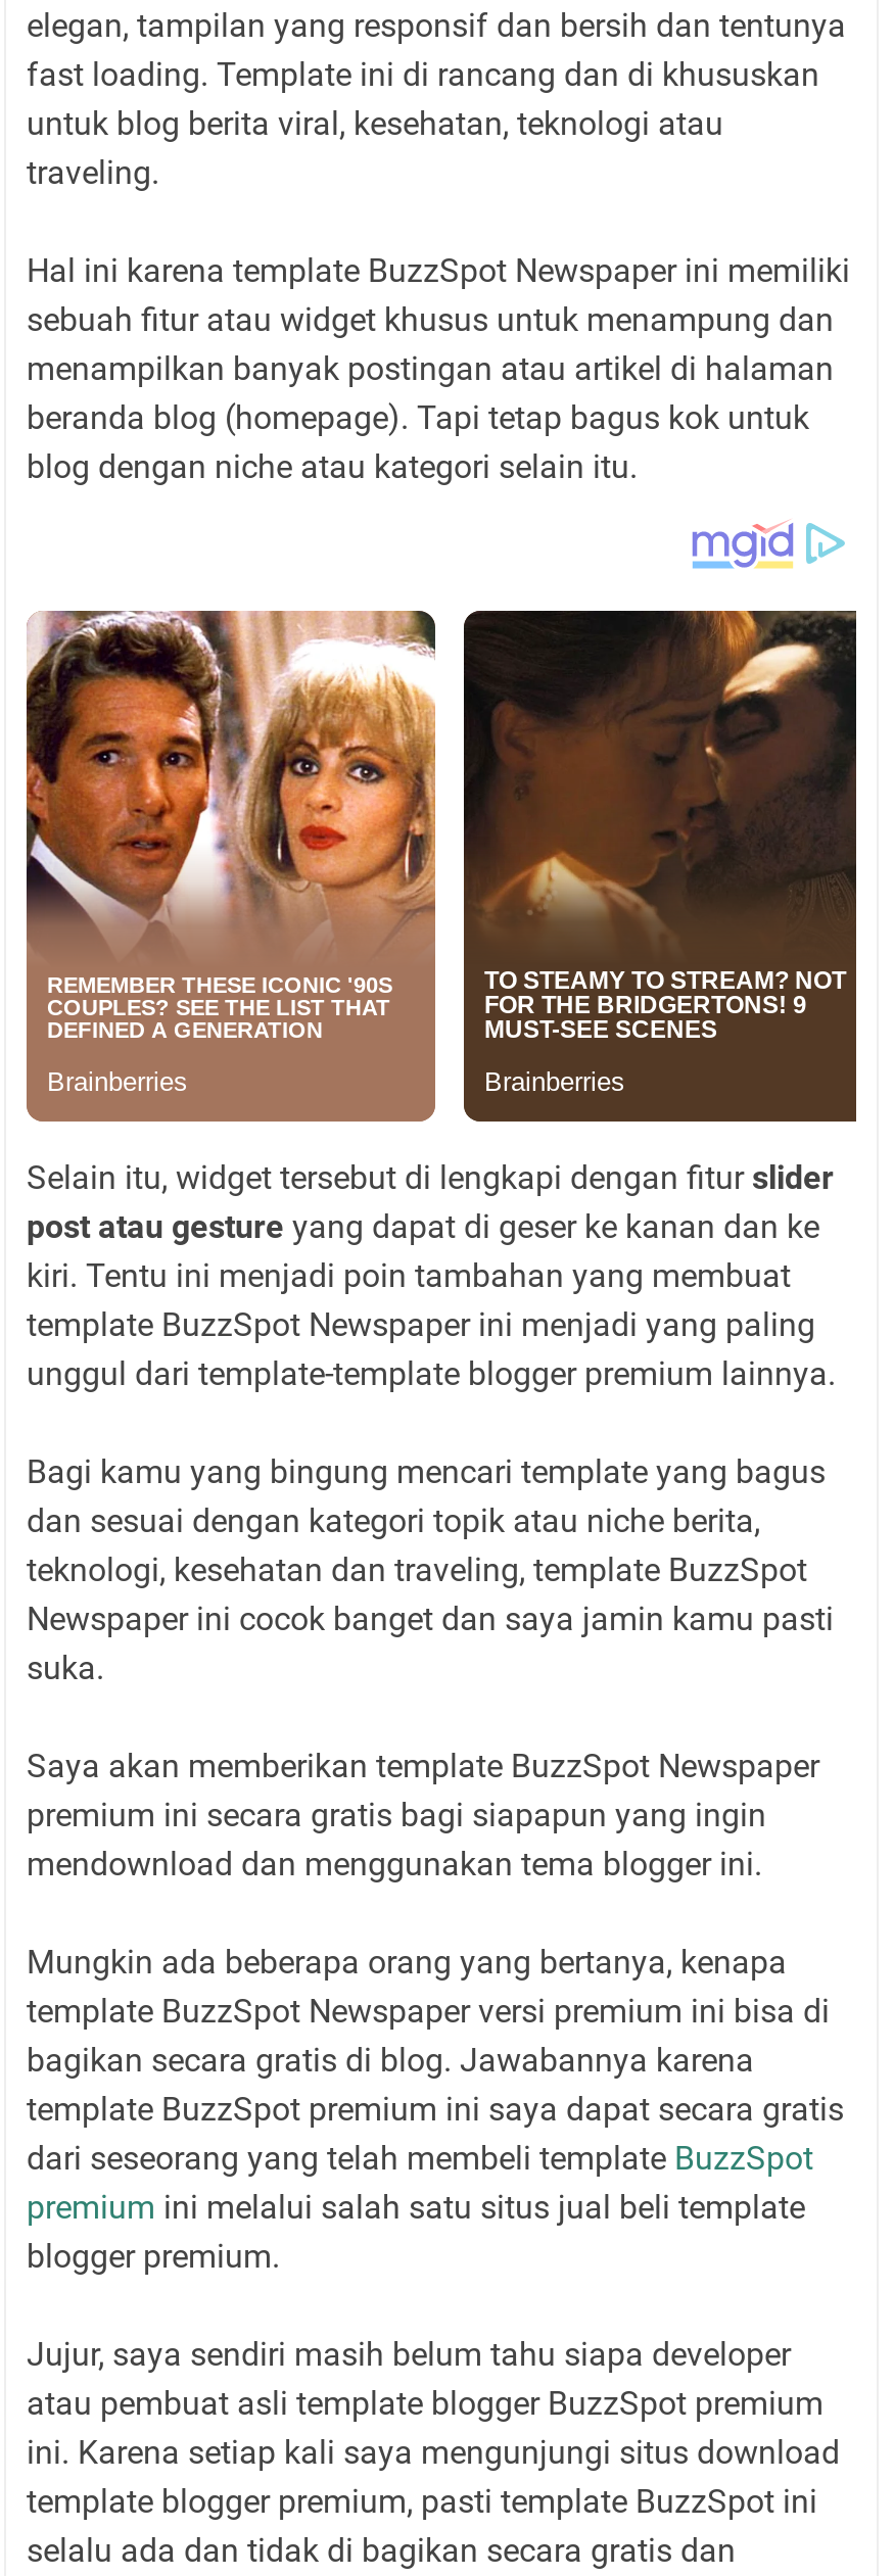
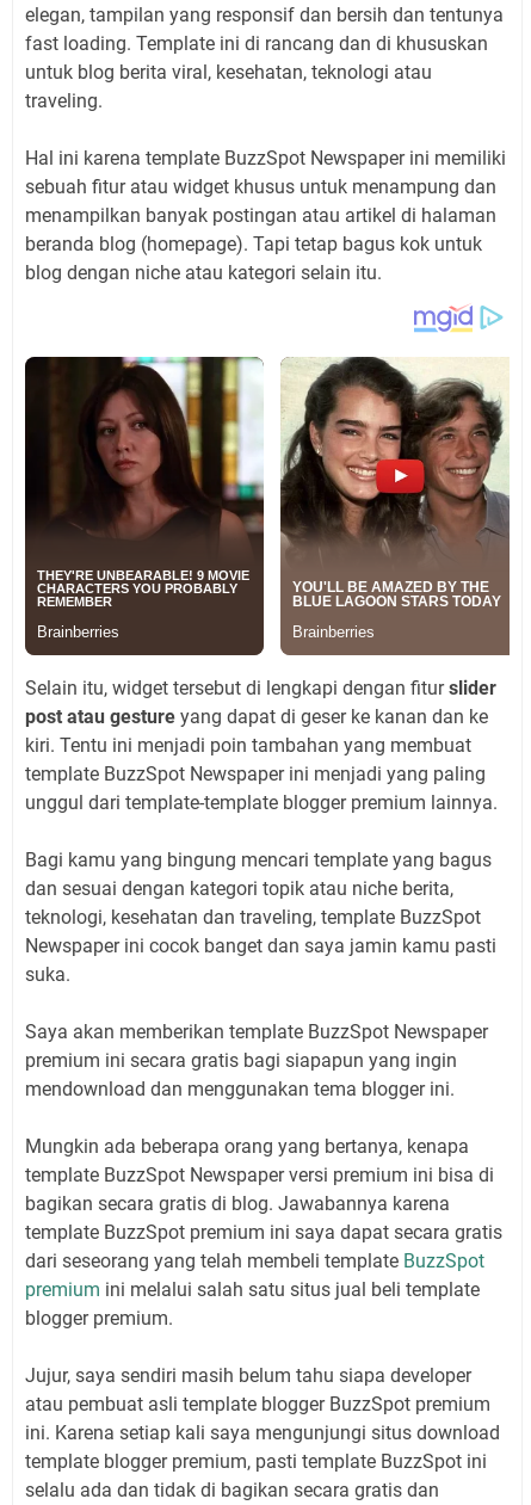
[25,609,437,1124] [image] -> [24,356,265,655] [image]
[462,609,858,1119] [image] -> [280,357,510,655] [image]

